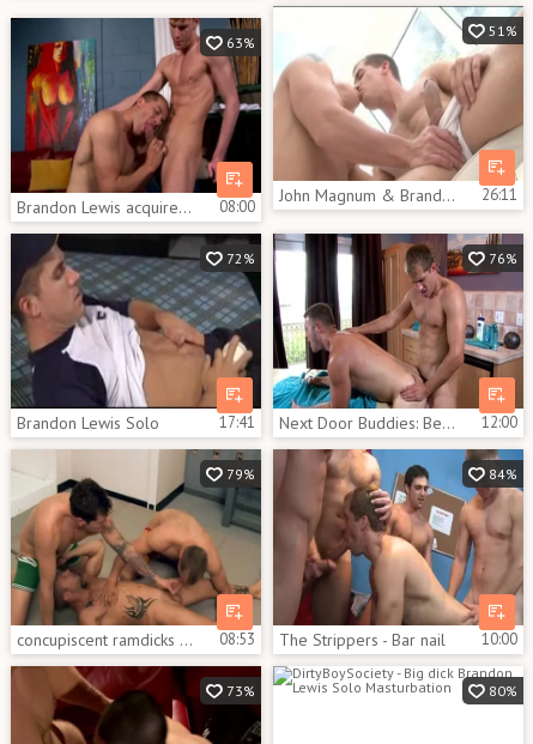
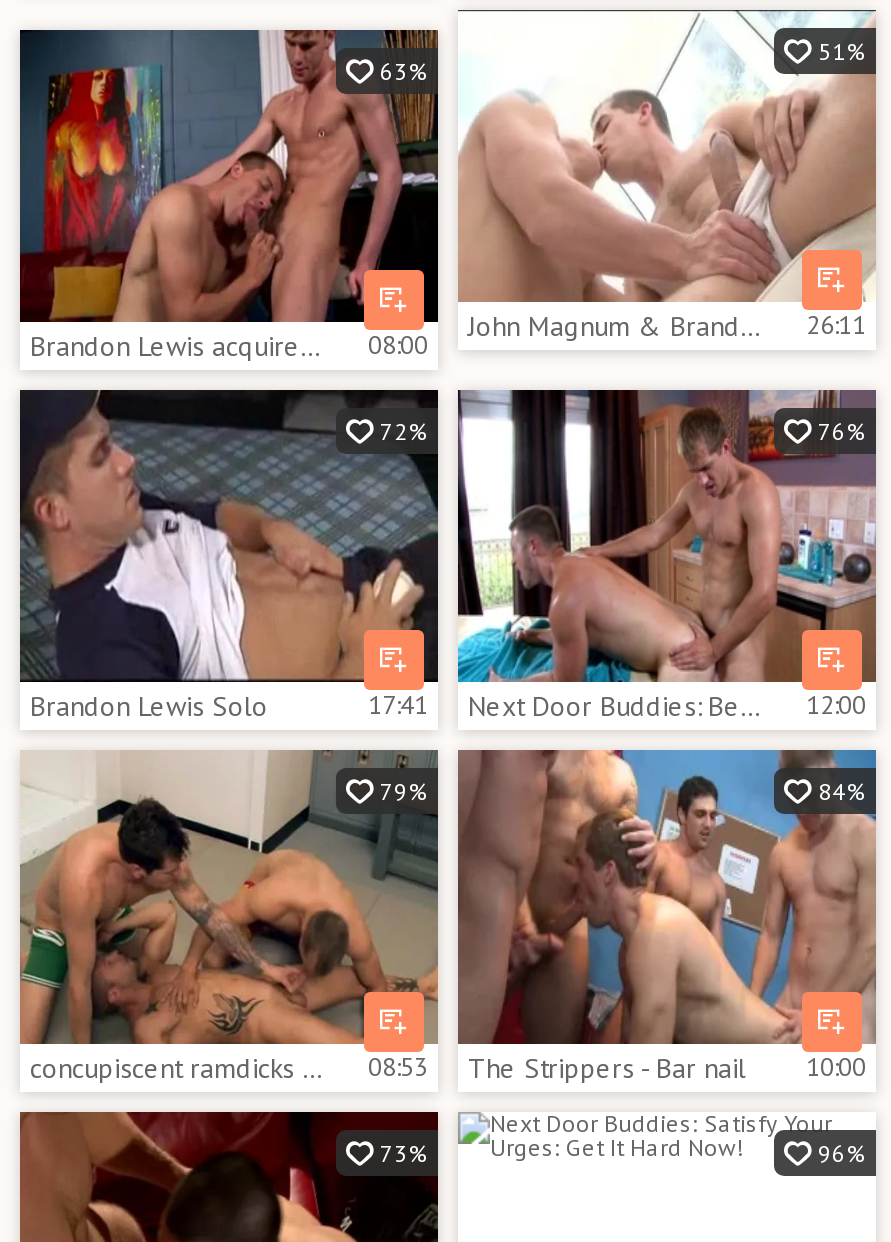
[485,681,517,699] 80% -> [812,1137,866,1167] 96%

